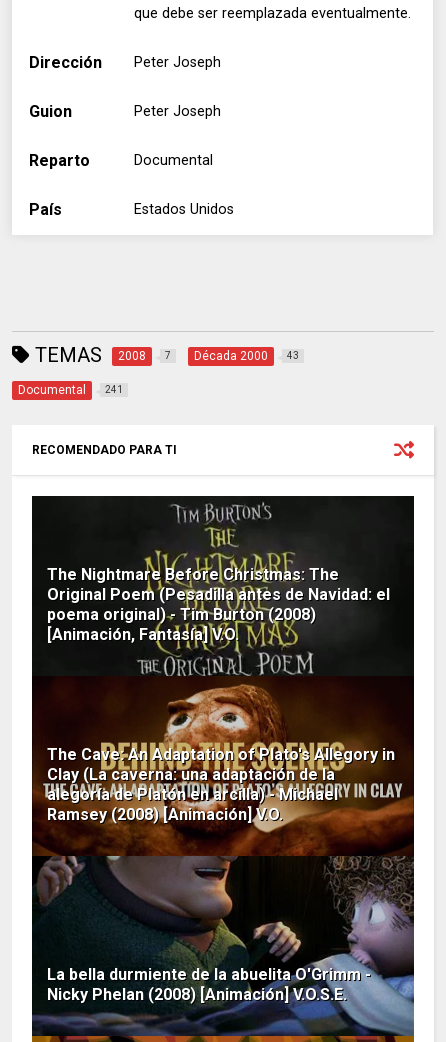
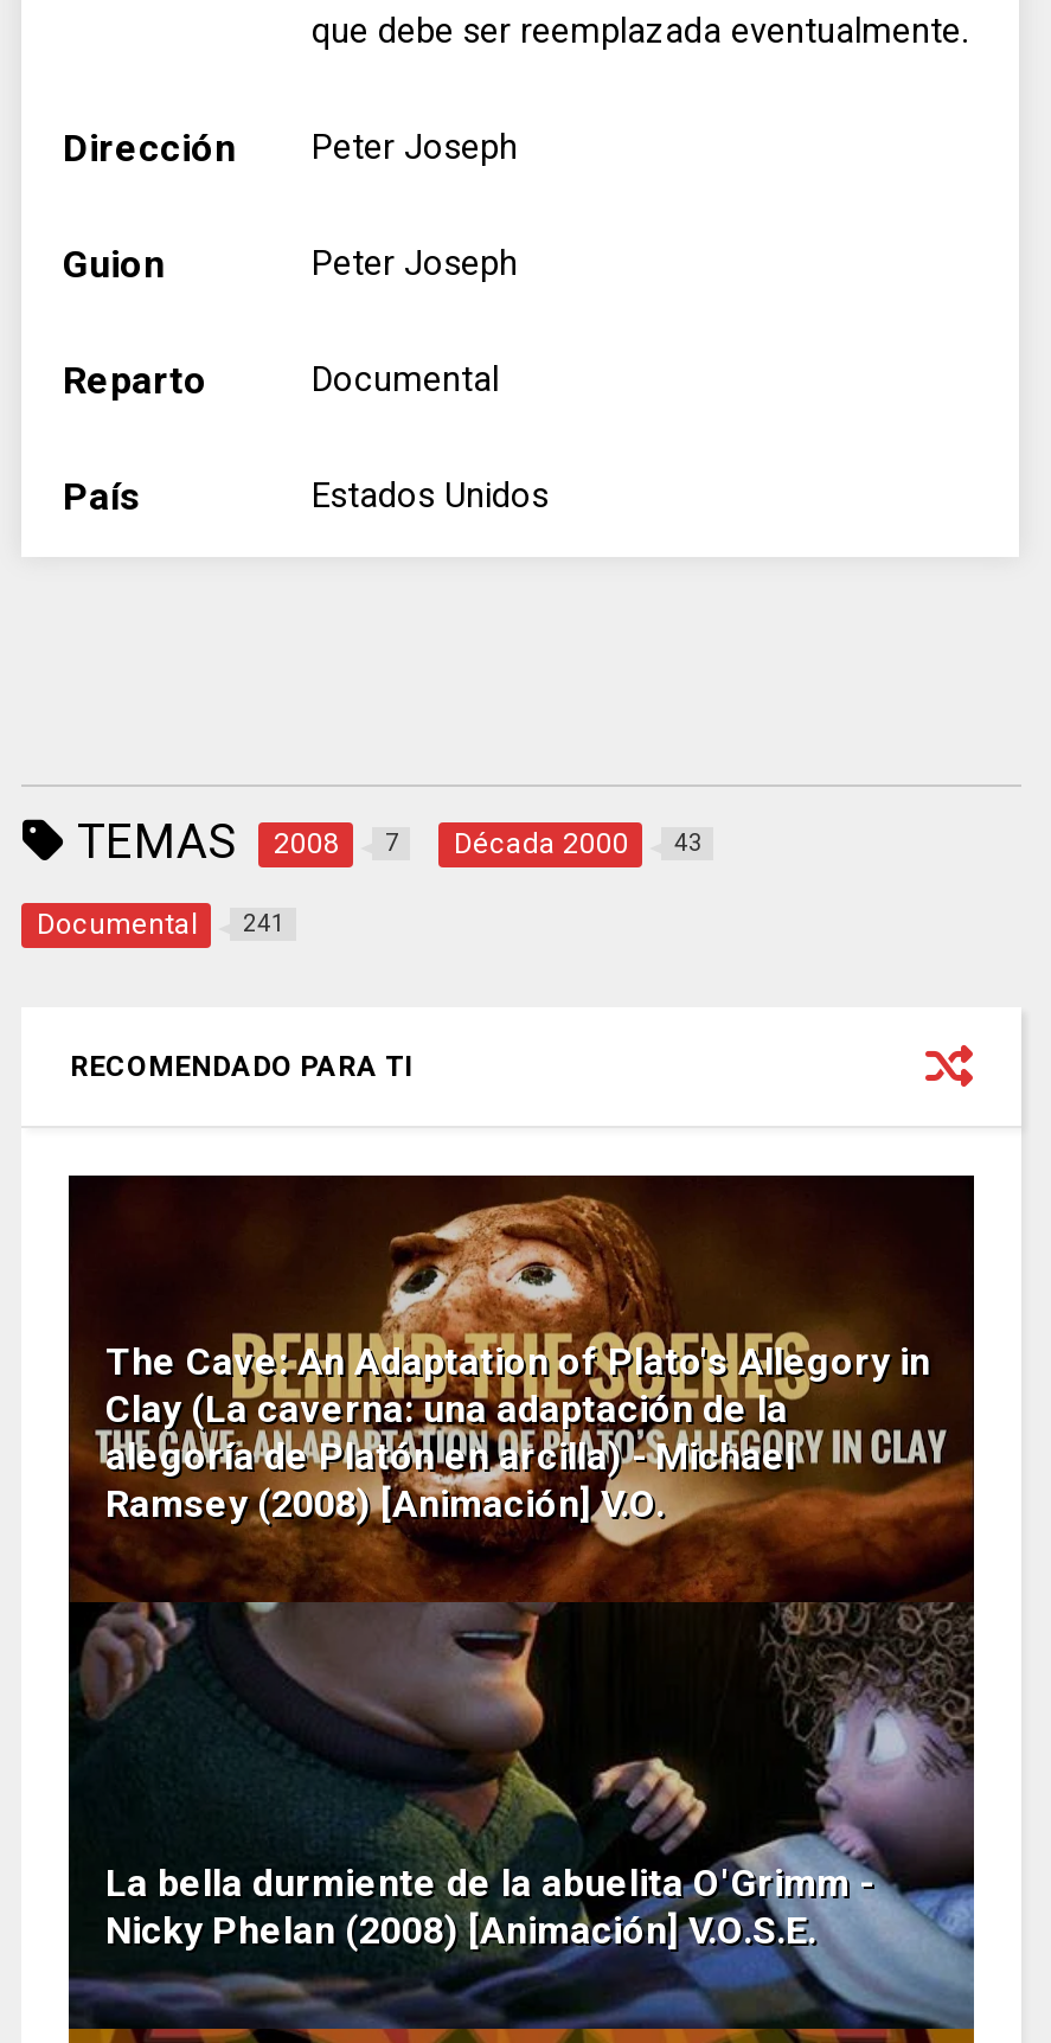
[32,498,414,676] [image] | The Nightmare Before Christmas: The | Original Poem (Pesadilla antes de Navidad: el | poema original) - Tim Burton (2008) | [Animación, Fantasía] V.O. -> none

